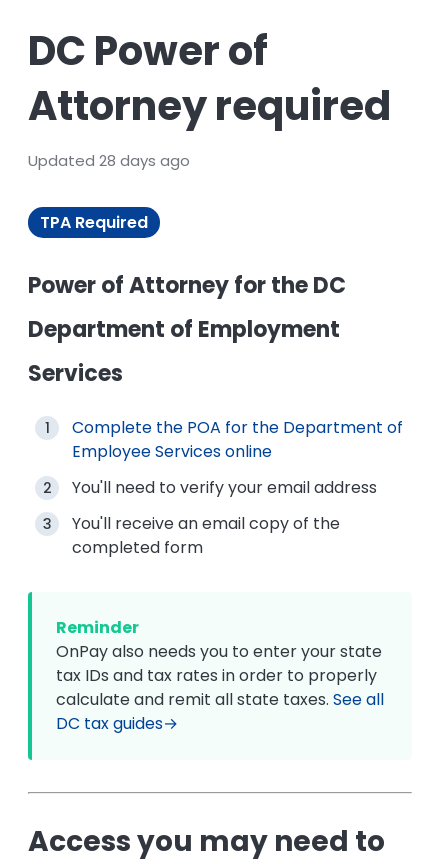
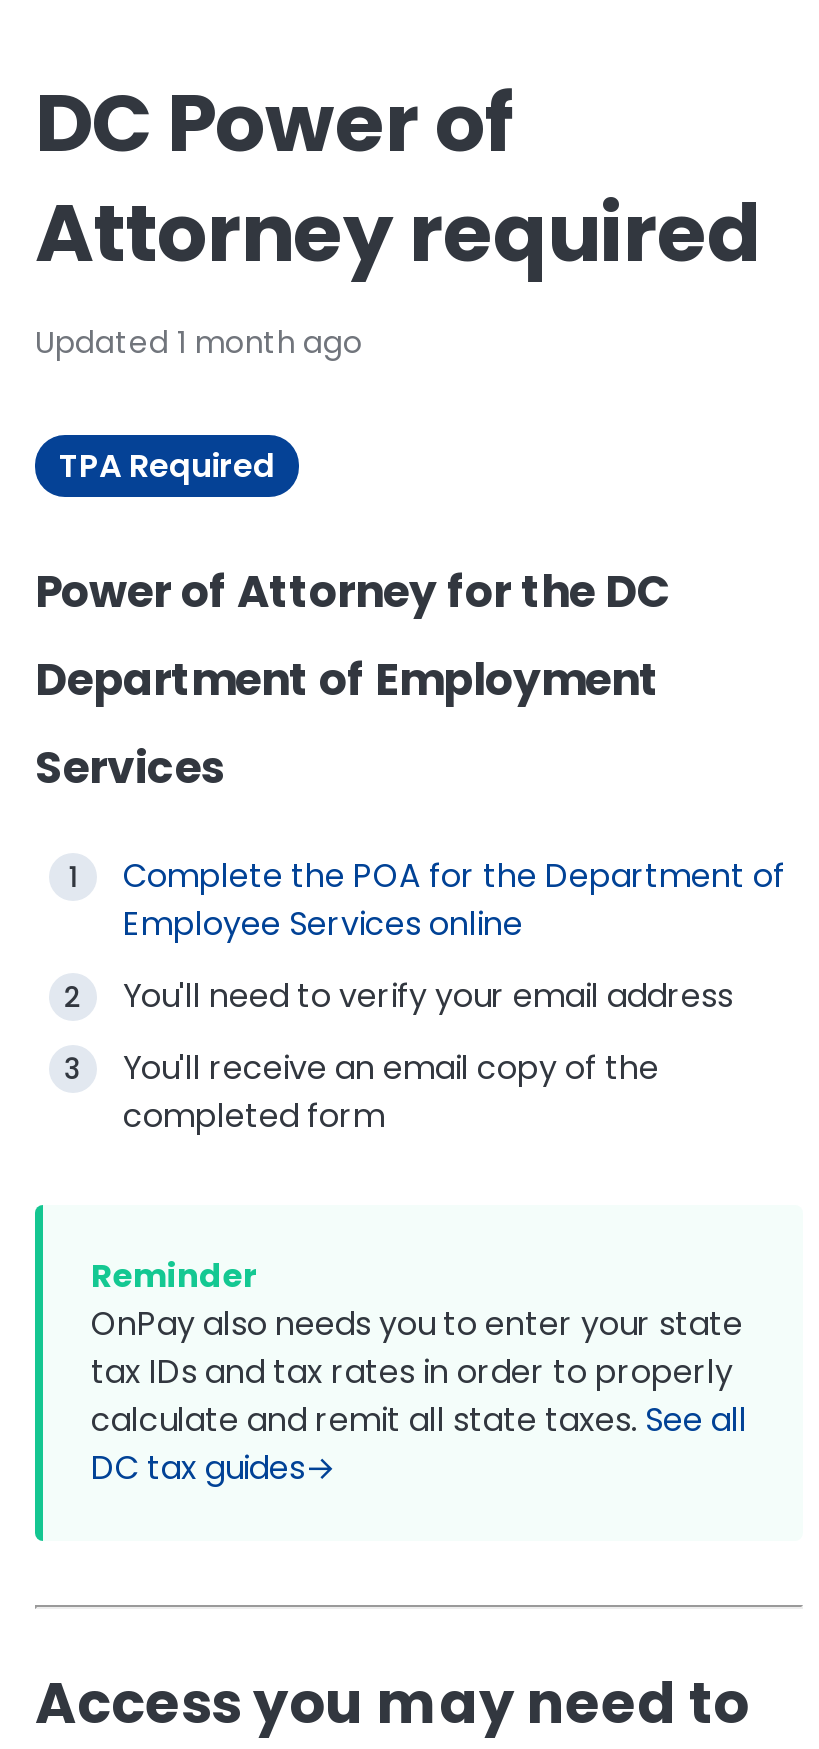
[28,150,190,171] Updated 28 days ago -> [35,321,363,363] Updated 1 month ago

